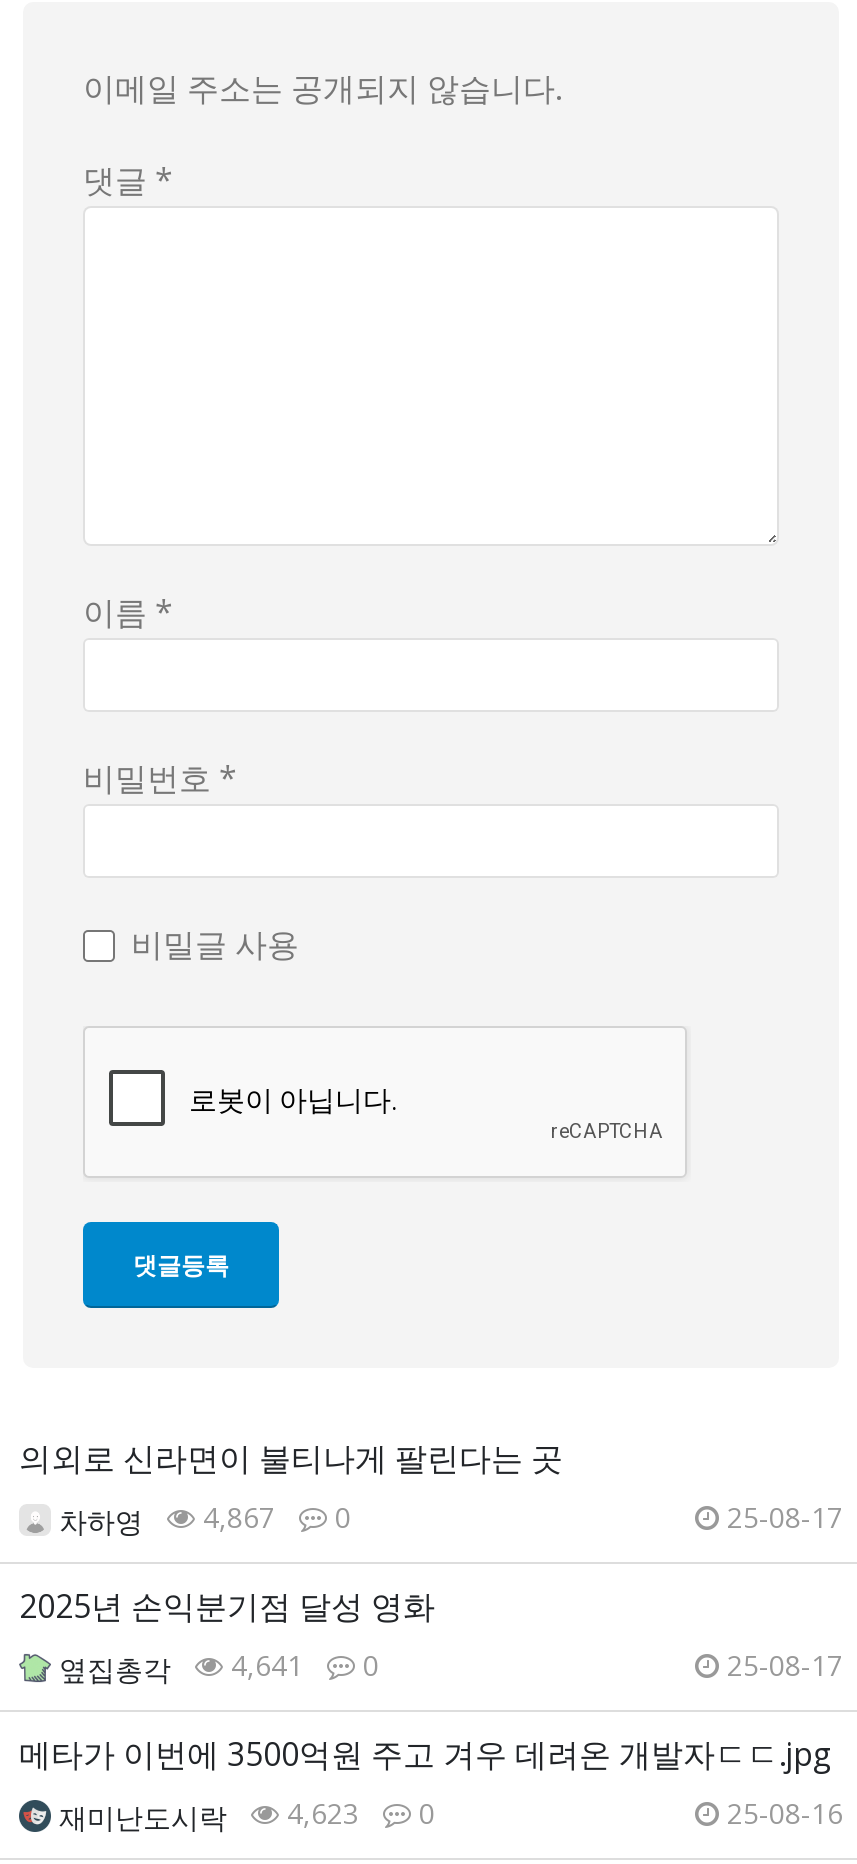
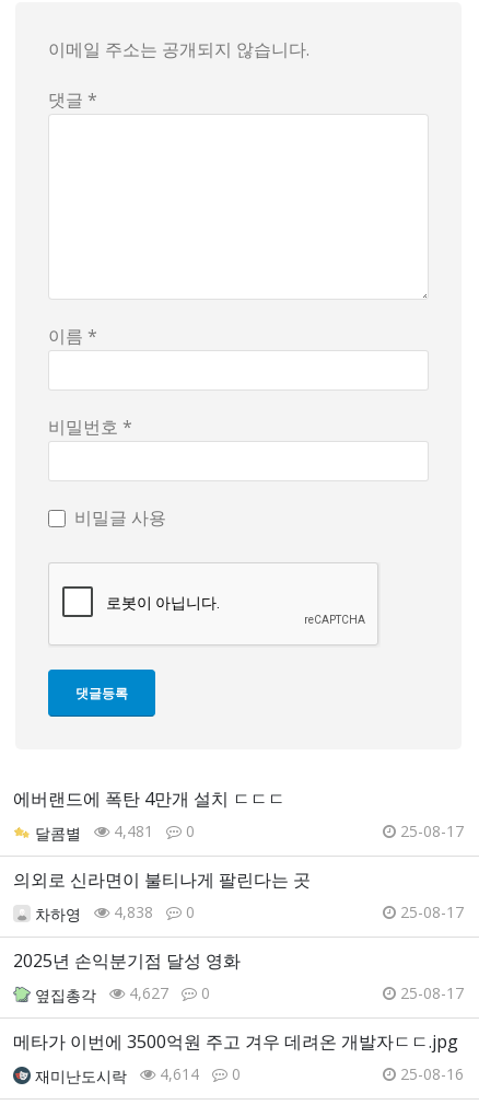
none -> [13,787,464,843] 에버랜드에 폭탄 4만개 설치 ㄷㄷㄷ | 달콤별 | 4,481 | 0 | 25-08-17
[59,1499,351,1539] 차하영 4,867 0 -> [35,902,195,924] 차하영 4,838 0
[59,1647,379,1687] 옆집총각 4,641 0 -> [35,983,210,1005] 옆집총각 4,627 0
[59,1795,435,1835] 재미난도시락 4,623 0 -> [35,1064,241,1086] 재미난도시락 4,614 0

